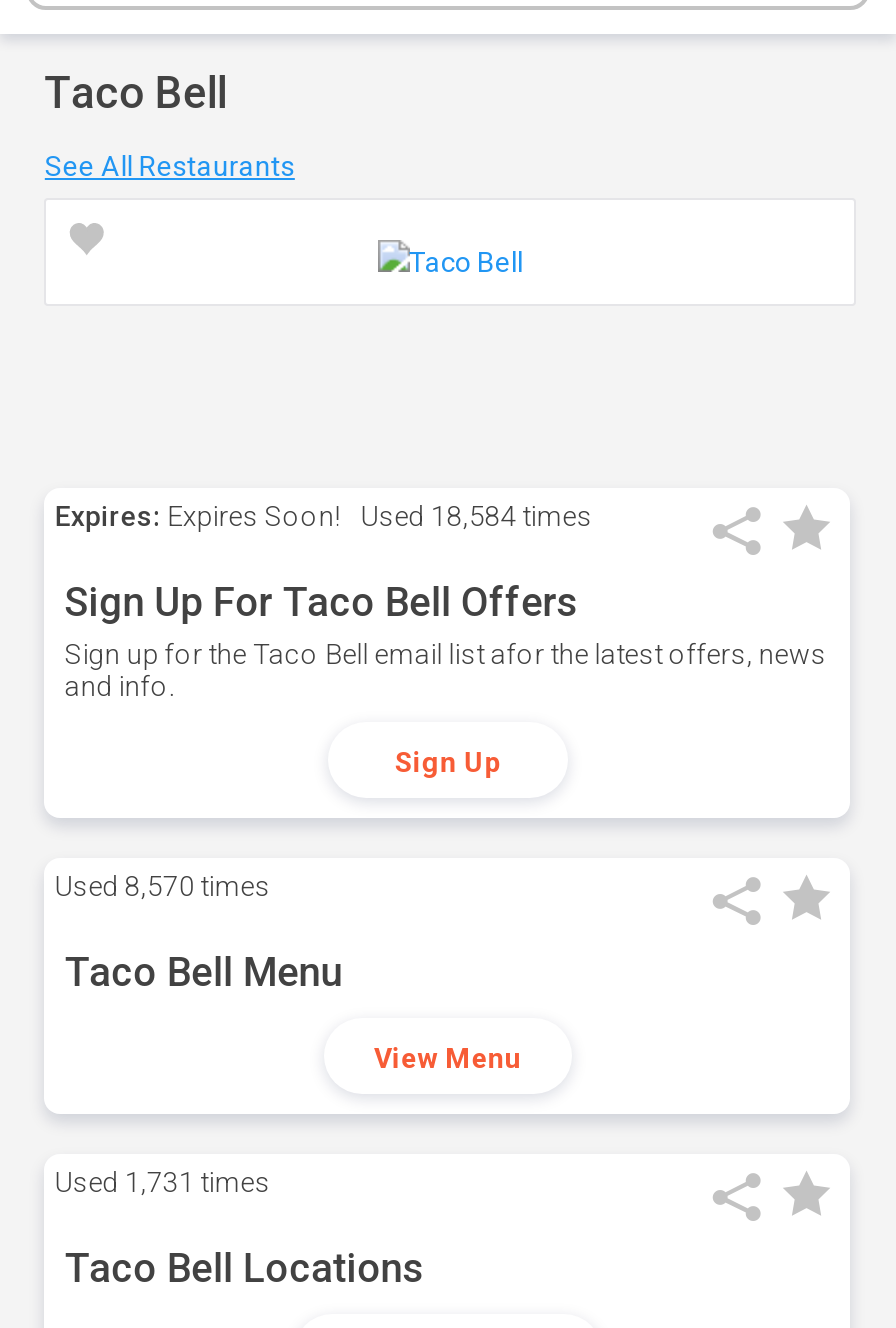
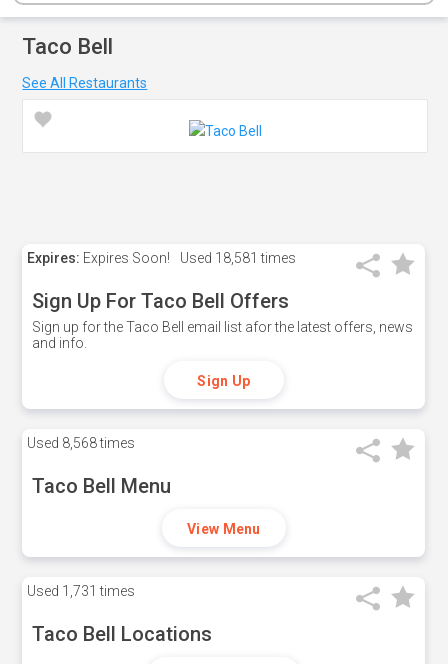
[55,500,593,532] Expires: Expires Soon! Used 18,584 times -> [27,250,296,266] Expires: Expires Soon! Used 18,581 times
[55,870,271,902] Used 8,570 times -> [27,435,135,451] Used 8,568 times

